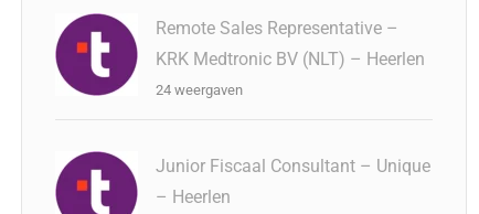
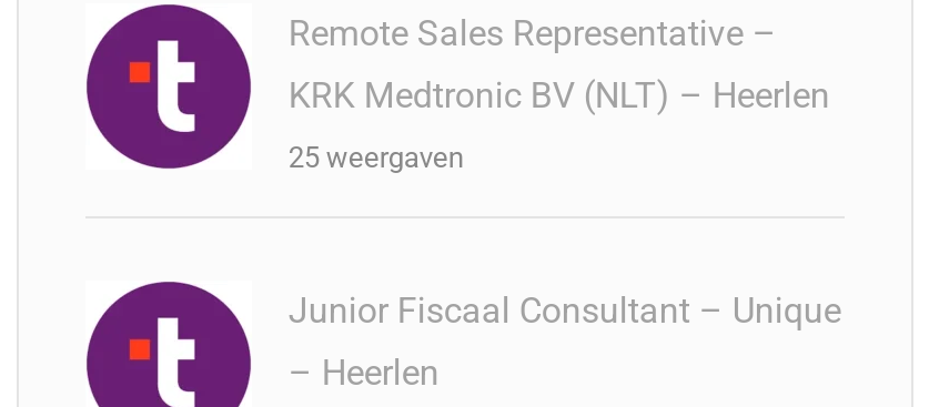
[156,82,243,98] 24 weergaven -> [288,141,464,174] 25 weergaven

